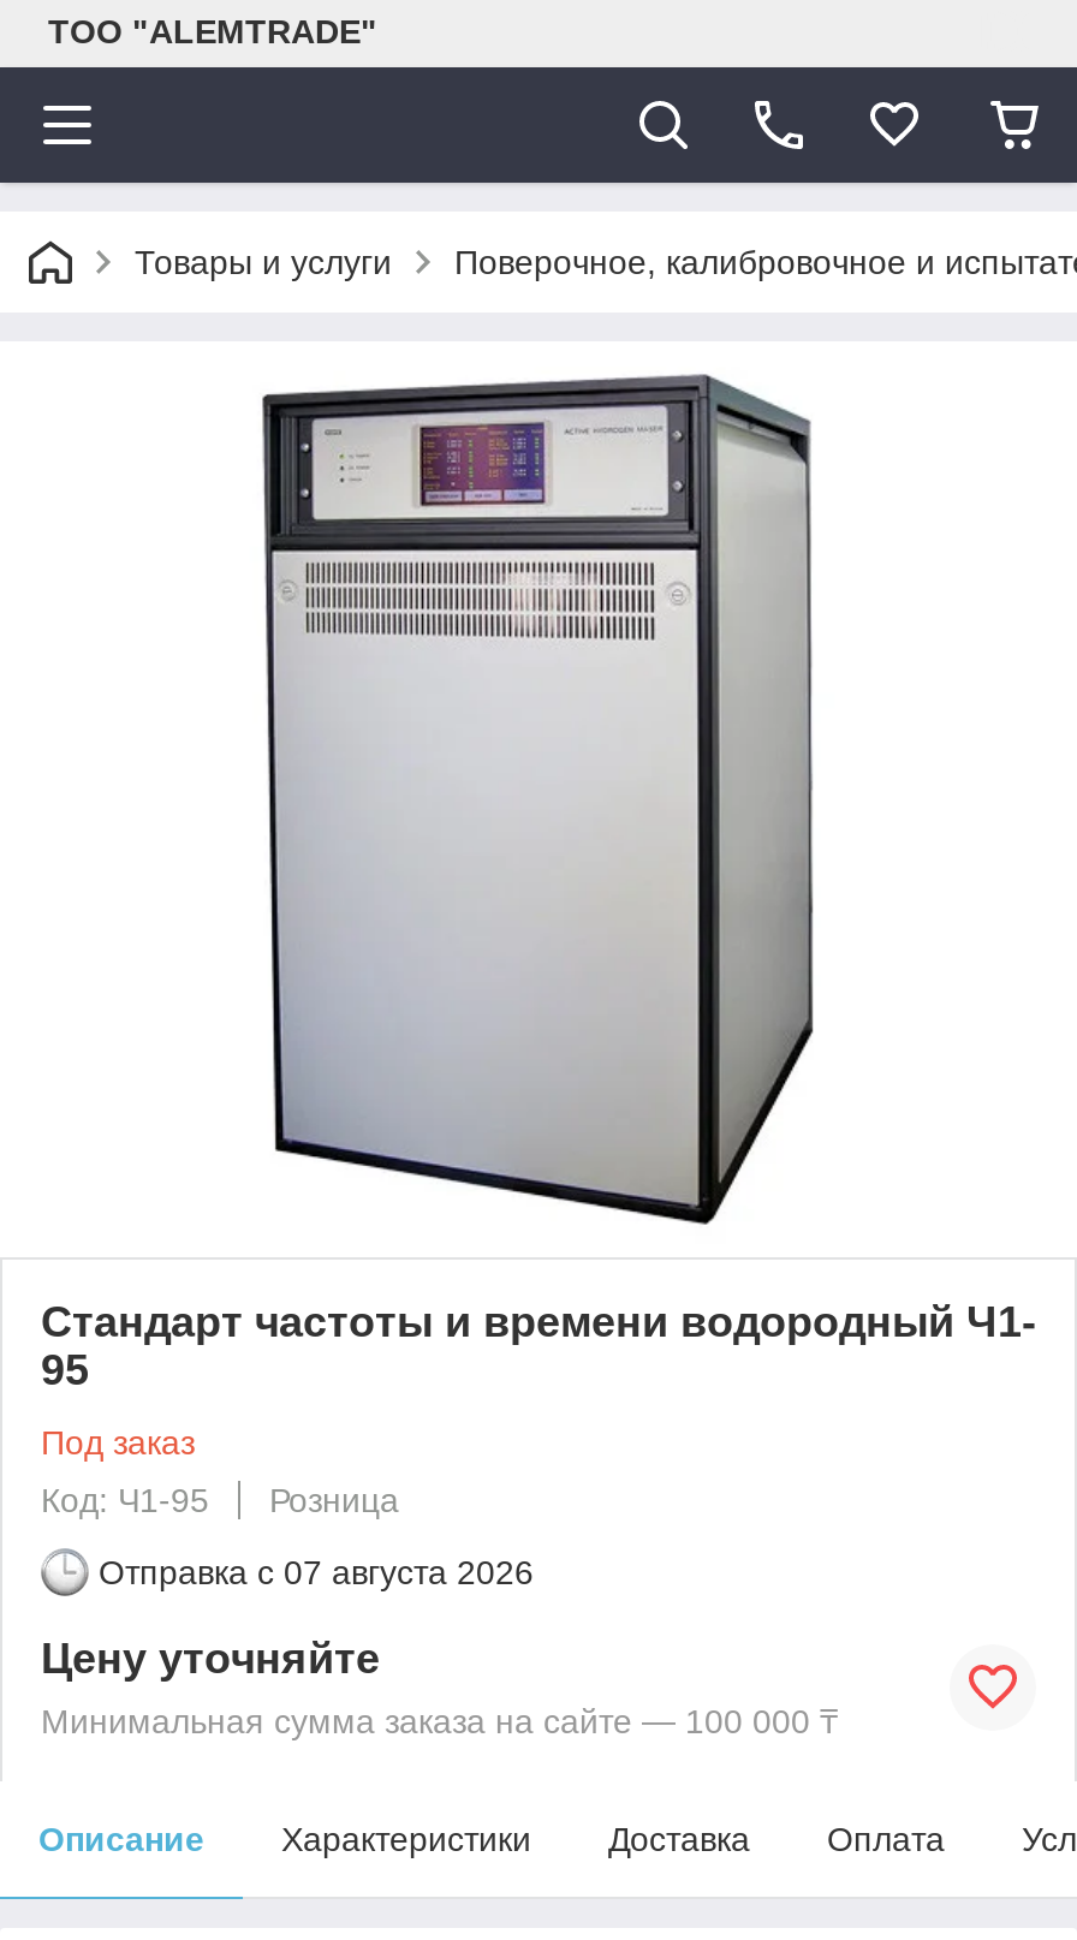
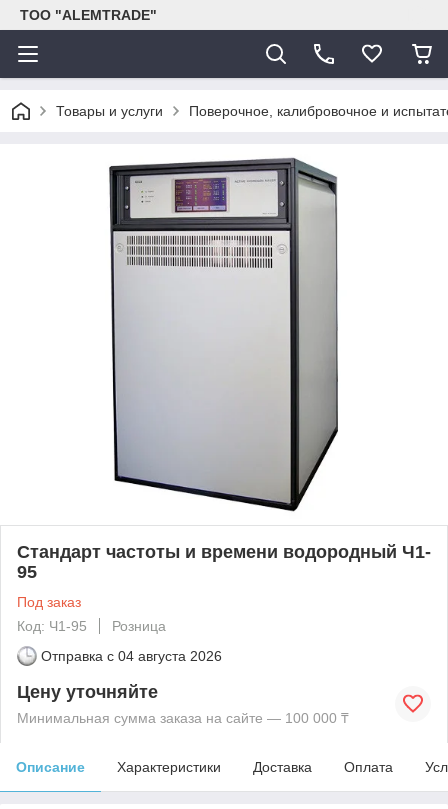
[99,1552,534,1591] Отправка с 07 августа 2026 -> [41,648,222,664] Отправка с 04 августа 2026

